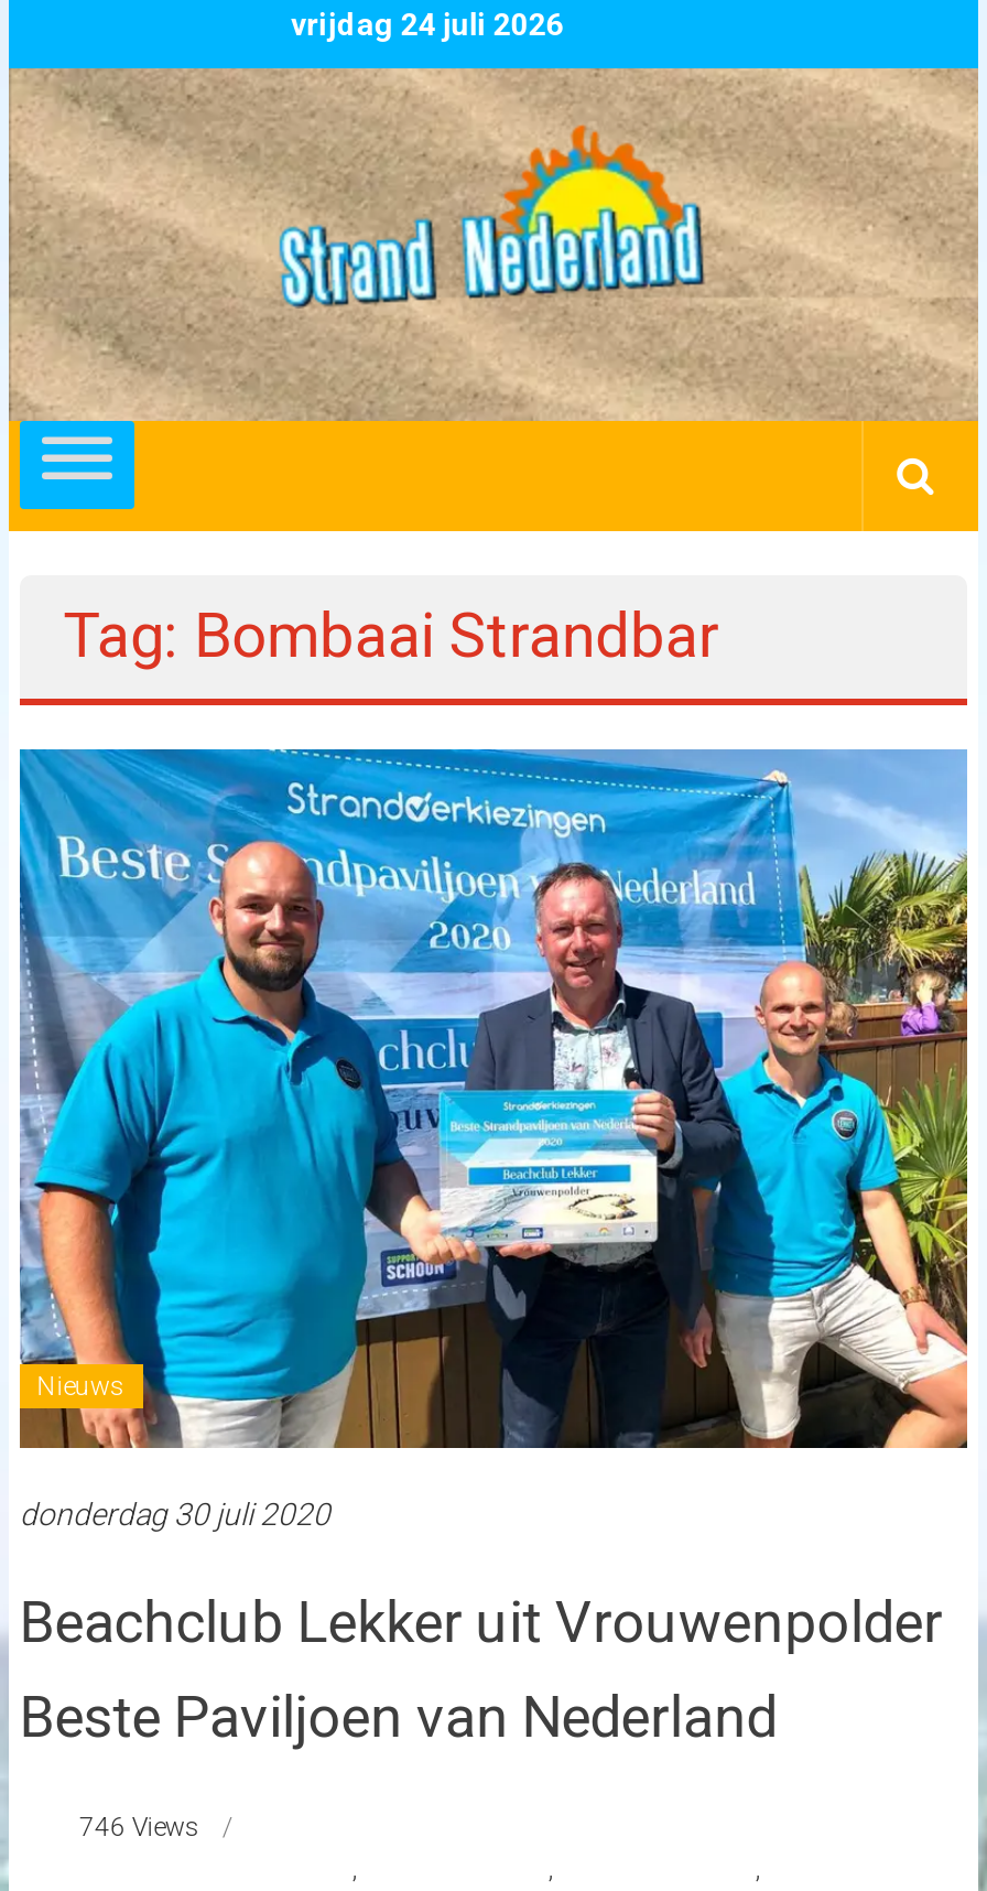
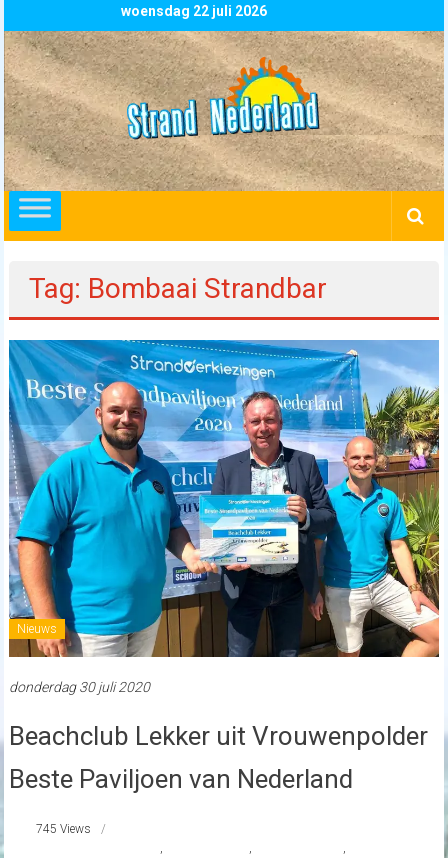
[291,7,564,42] vrijdag 24 juli 2026 -> [121,3,267,19] woensdag 22 juli 2026
[79,1812,200,1843] 746 Views -> [36,822,91,836] 745 Views

